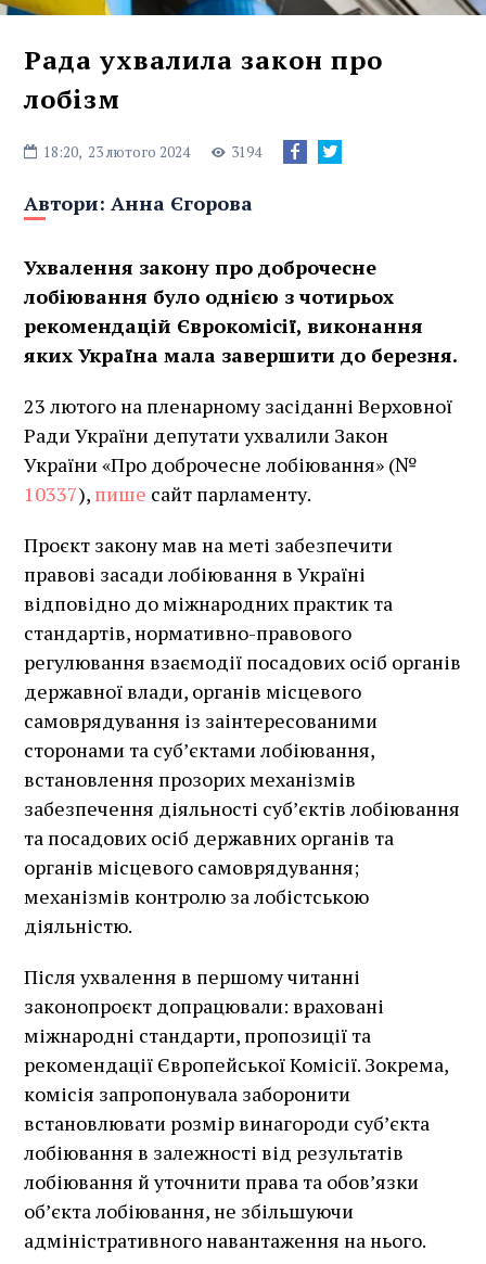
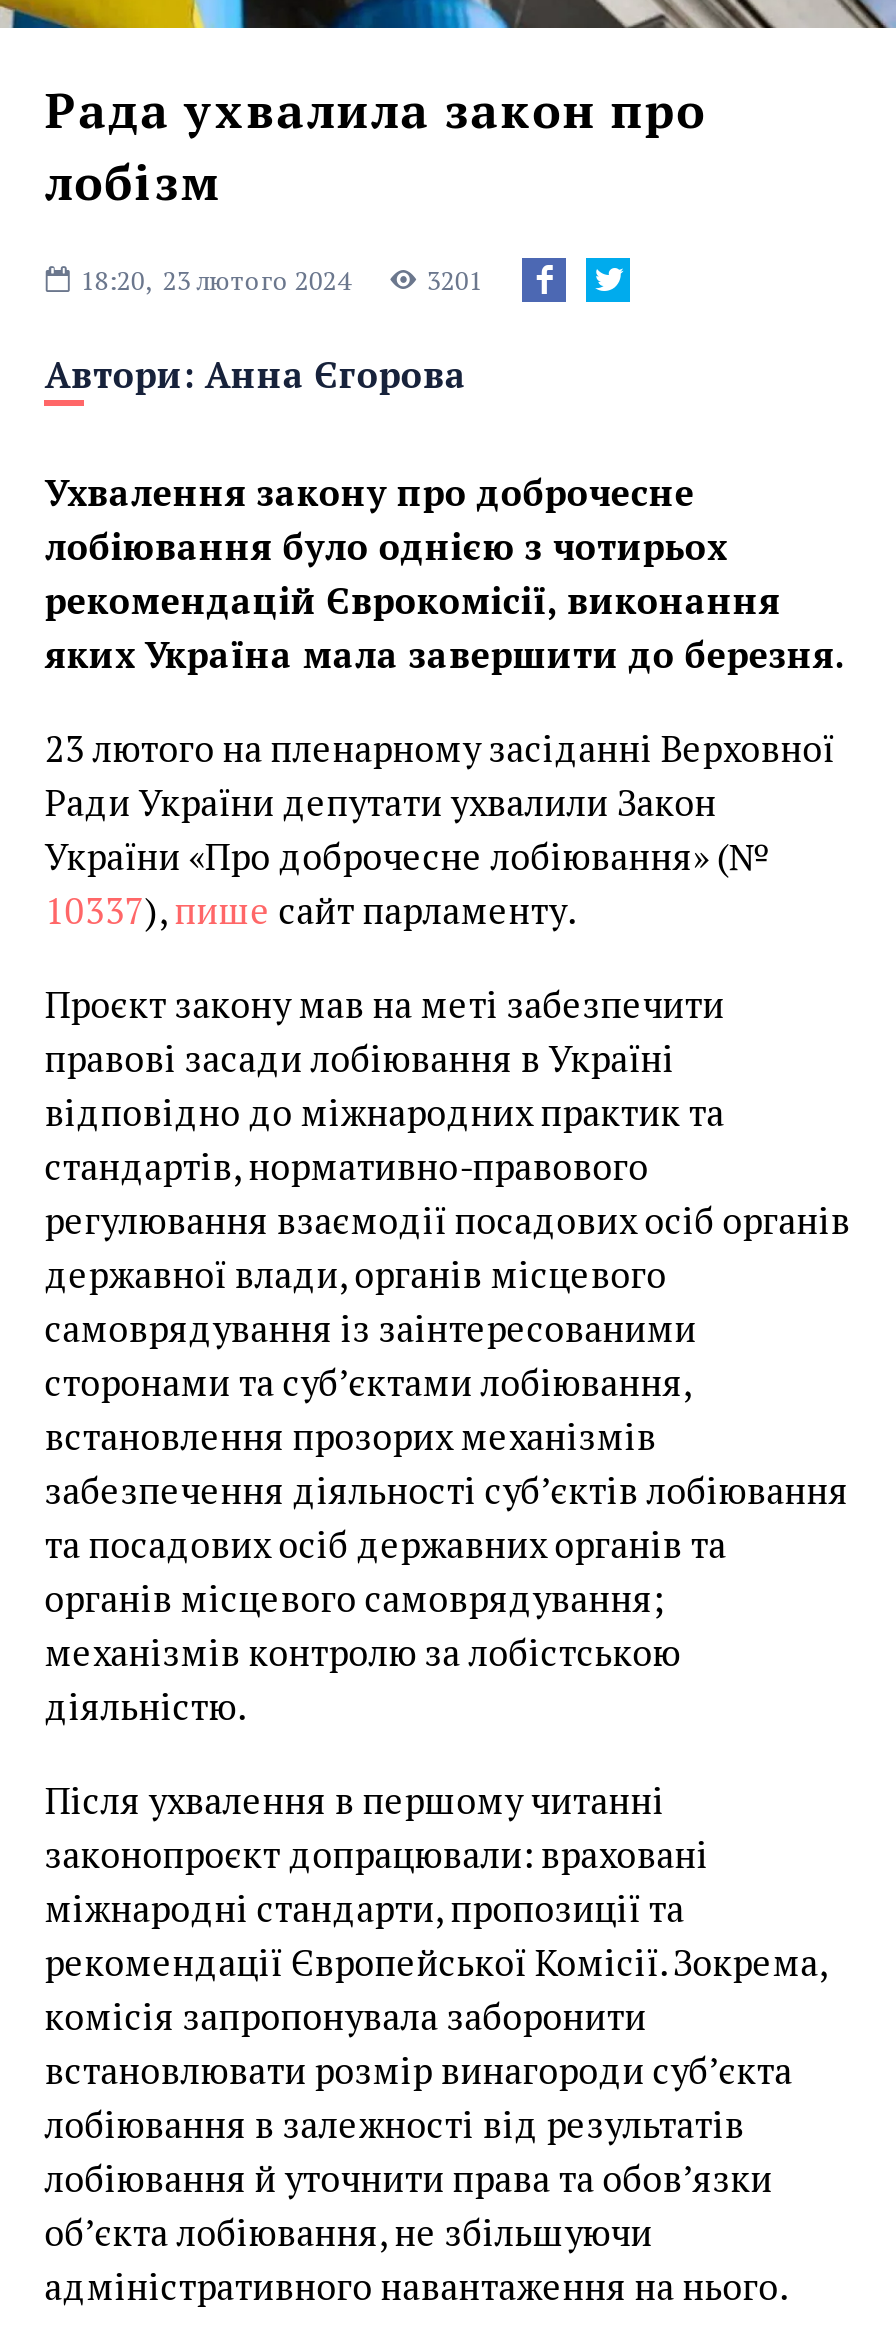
[232,142,262,161] 3194 -> [427,261,483,297] 3201

